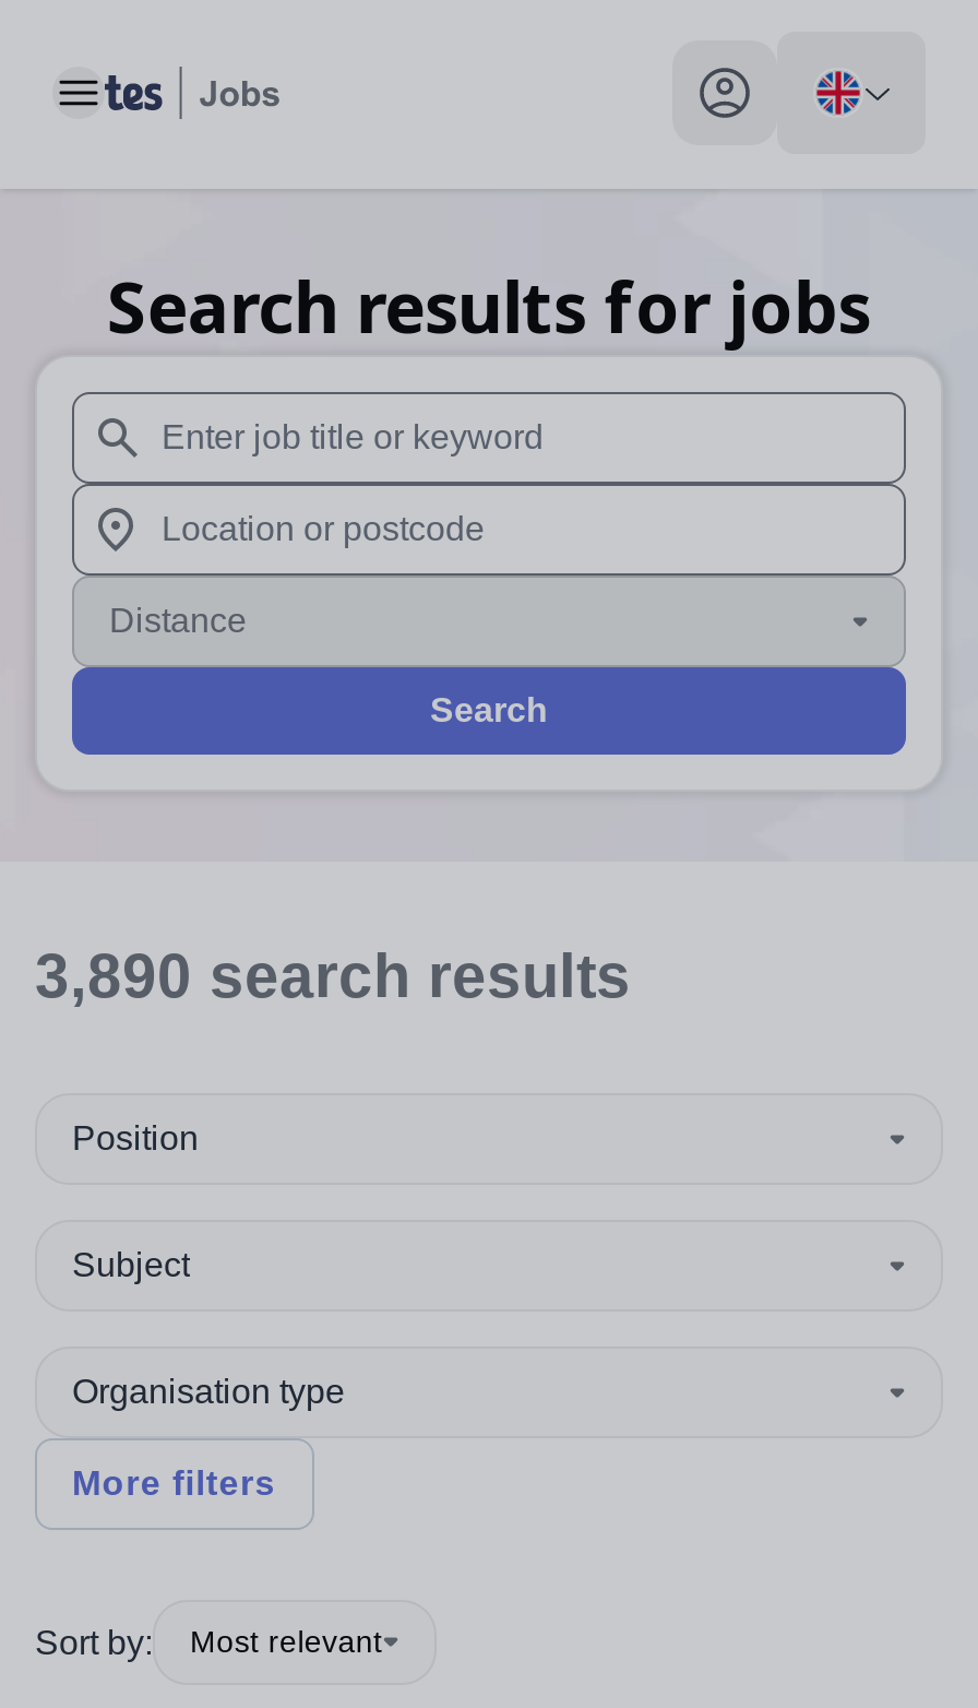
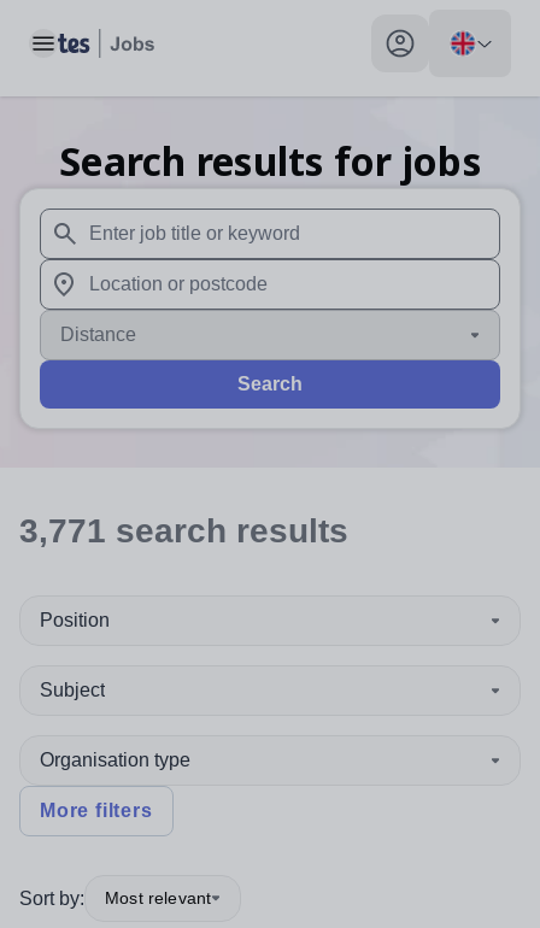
[35,942,631,1010] 3,890 search results -> [19,512,348,550] 3,771 search results

